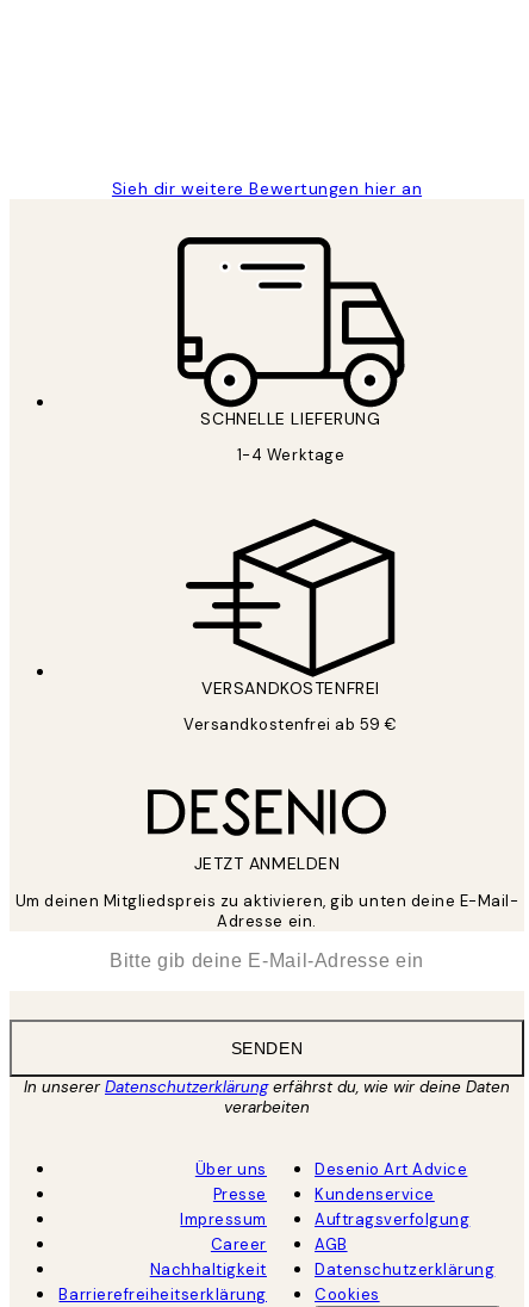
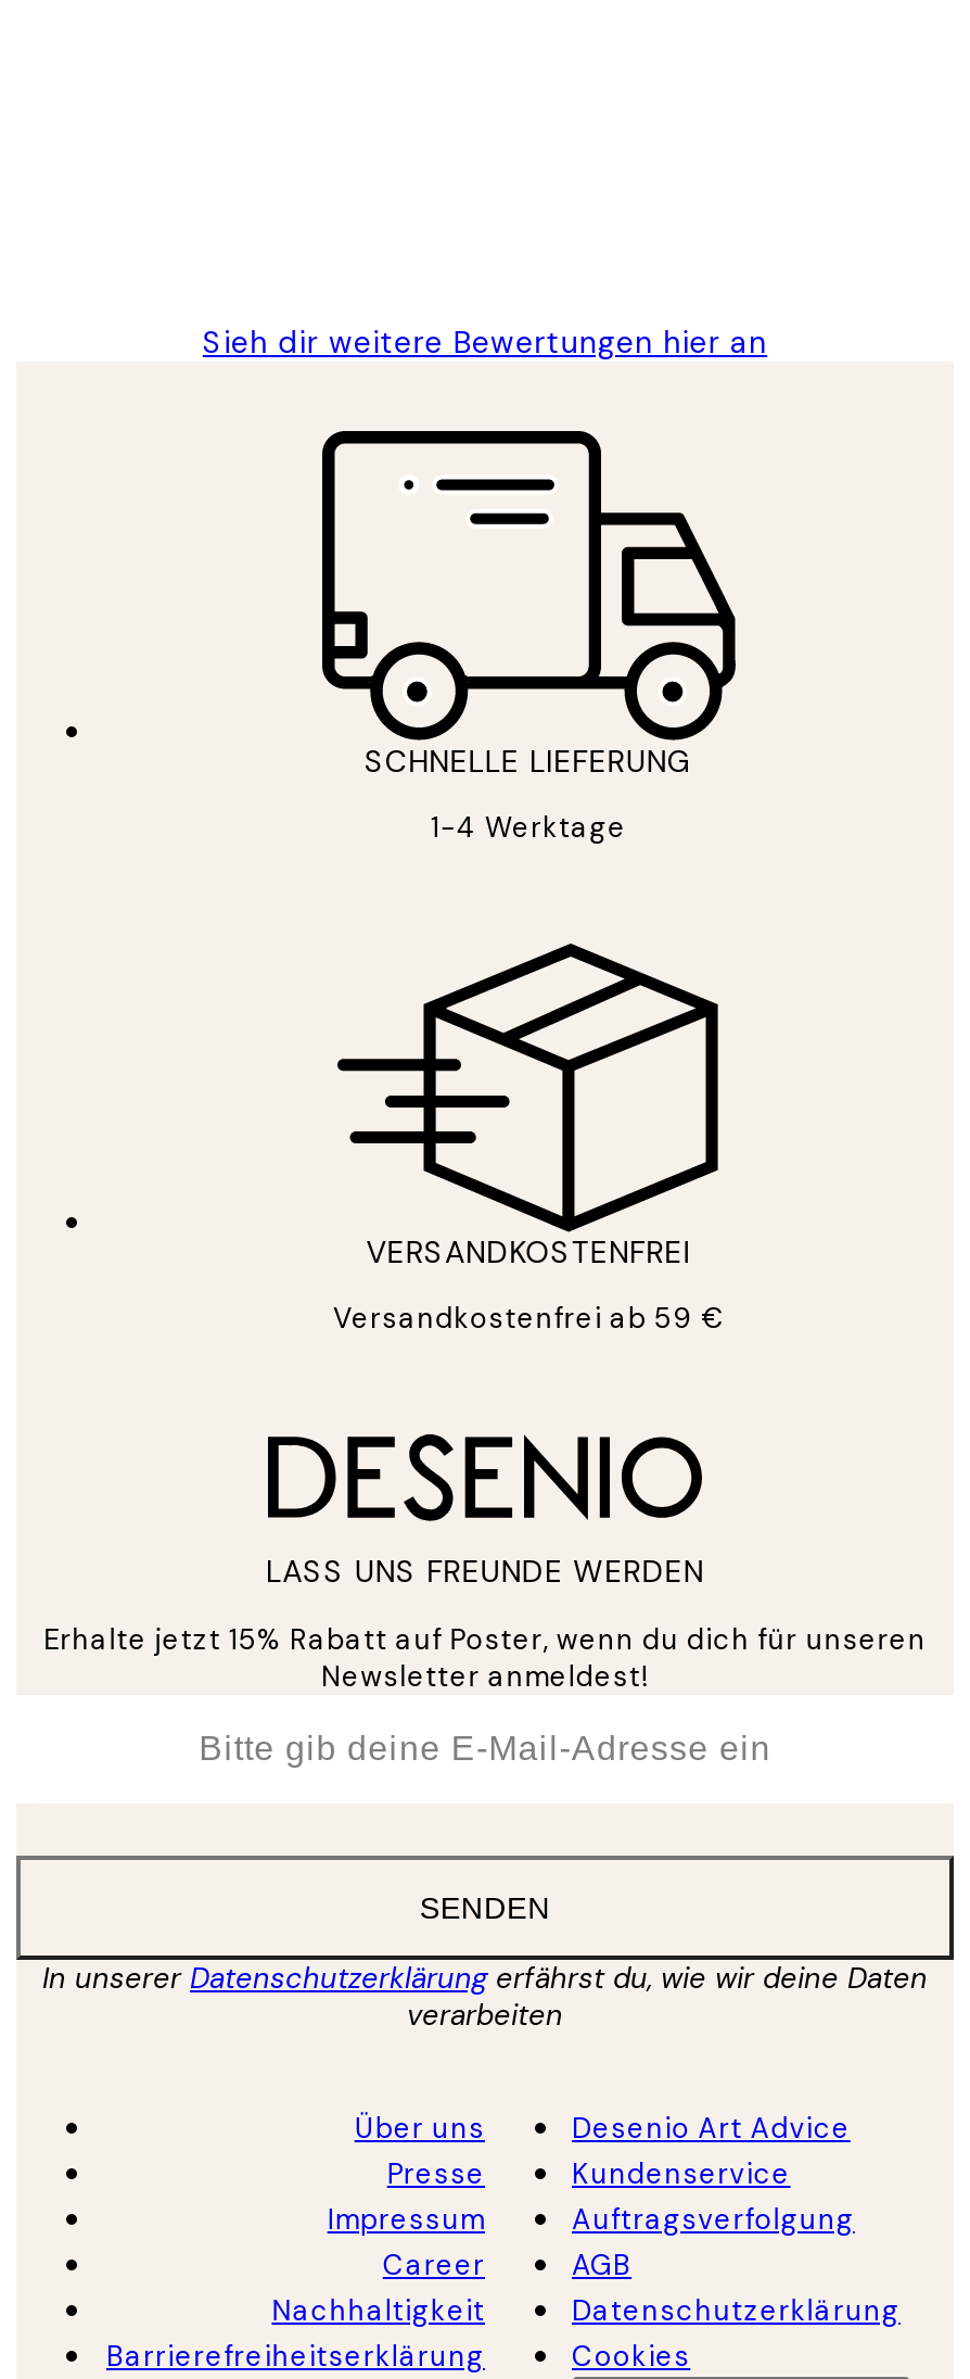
[194,852,340,874] JETZT ANMELDEN -> [266,1551,704,1590] LASS UNS FREUNDE WERDEN
[15,891,519,931] Um deinen Mitgliedspreis zu aktivieren, gib unten deine E-Mail- | Adresse ein. -> [44,1621,926,1695] Erhalte jetzt 15% Rabatt auf Poster, wenn du dich für unseren | Newsletter anmeldest!

